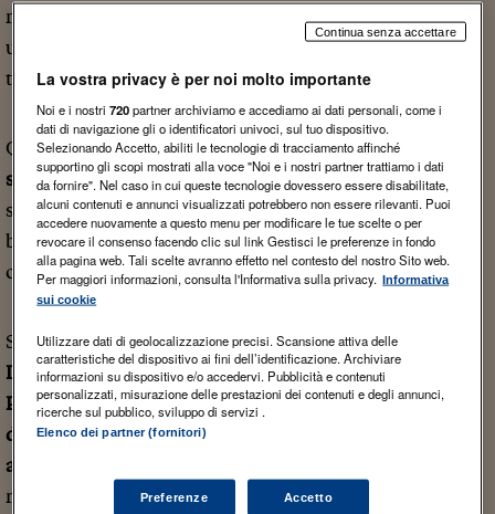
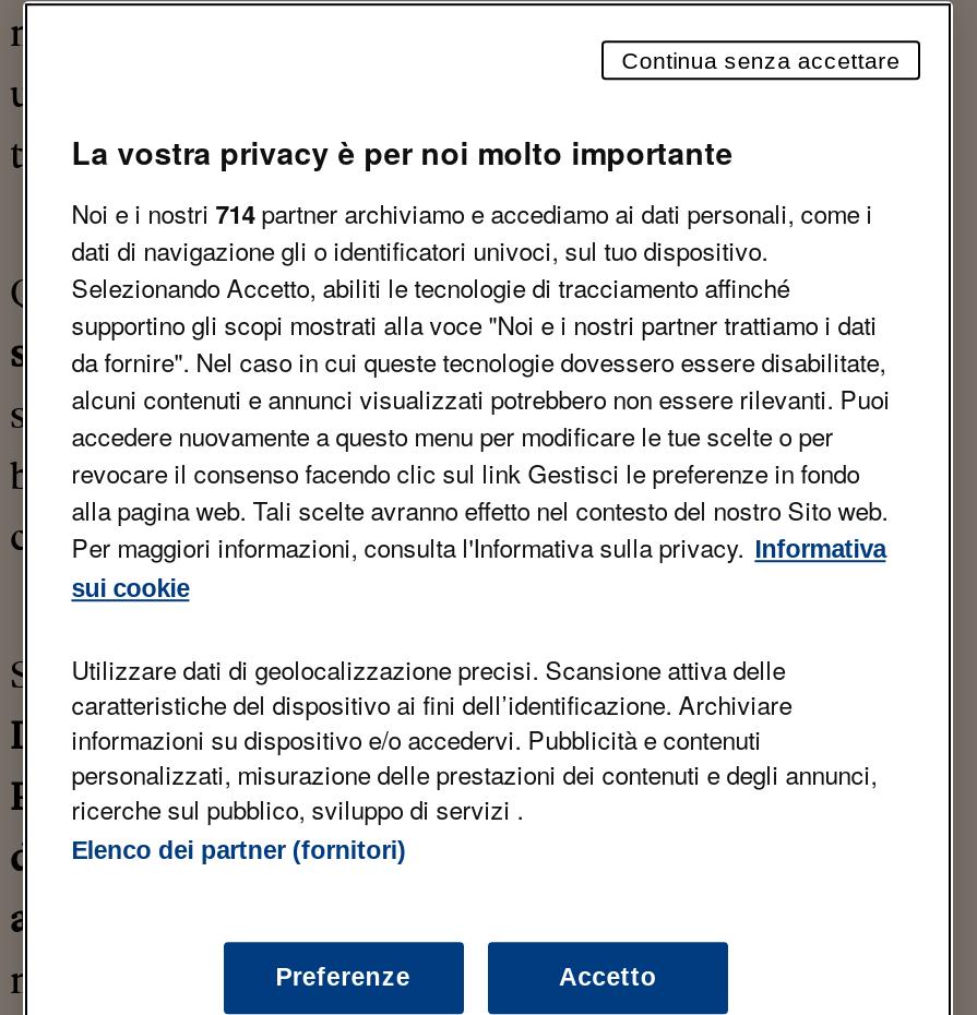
[37,100,442,118] Noi e i nostri 720 partner archiviamo e accediamo ai dati personali, come i -> [71,195,873,230] Noi e i nostri 714 partner archiviamo e accediamo ai dati personali, come i

